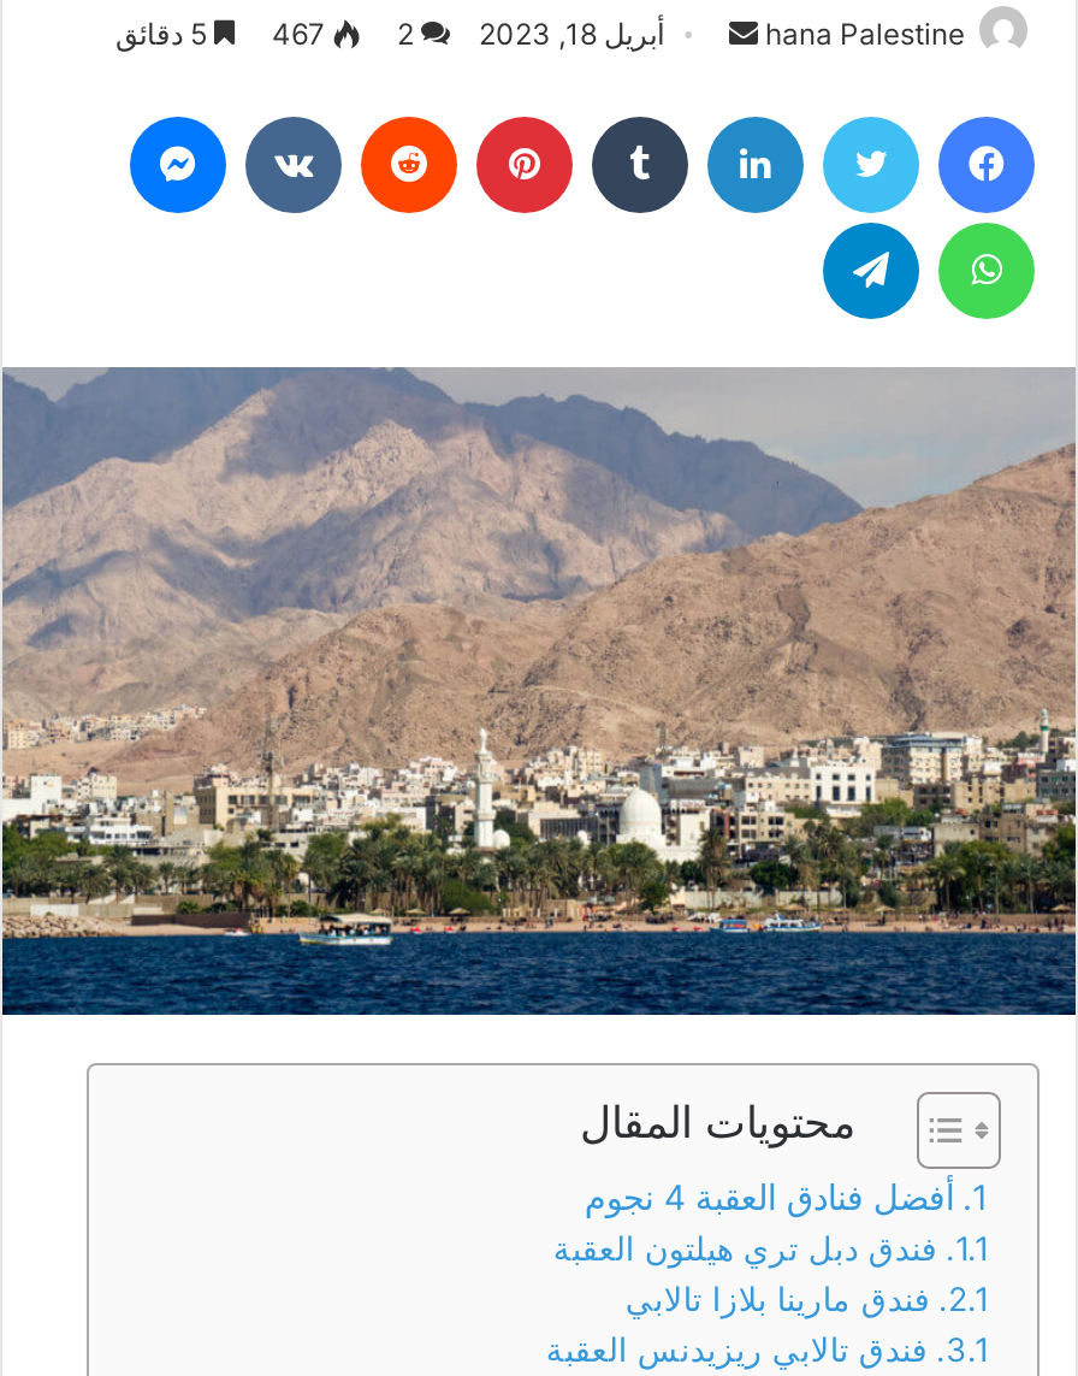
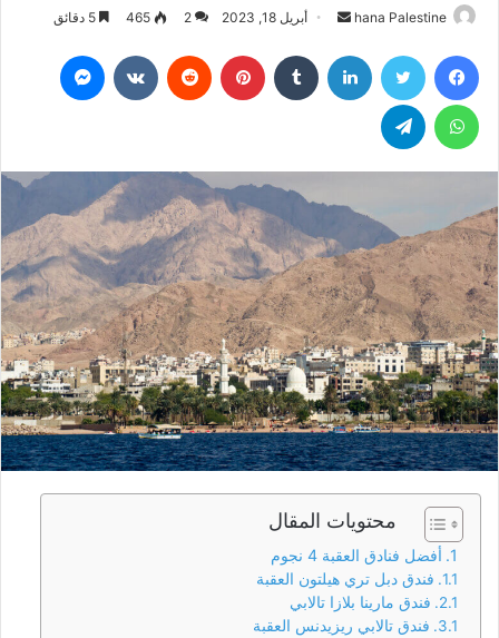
[272,16,325,52] 467 -> [126,9,150,26] 465

